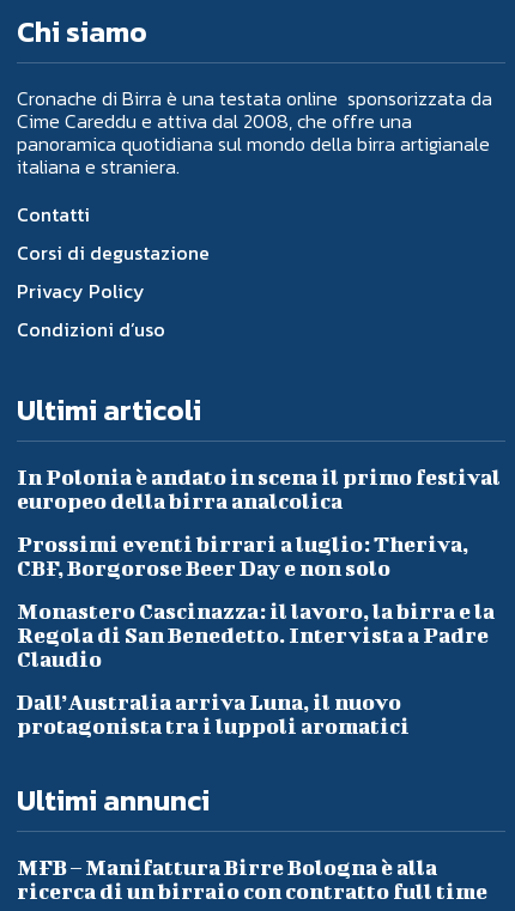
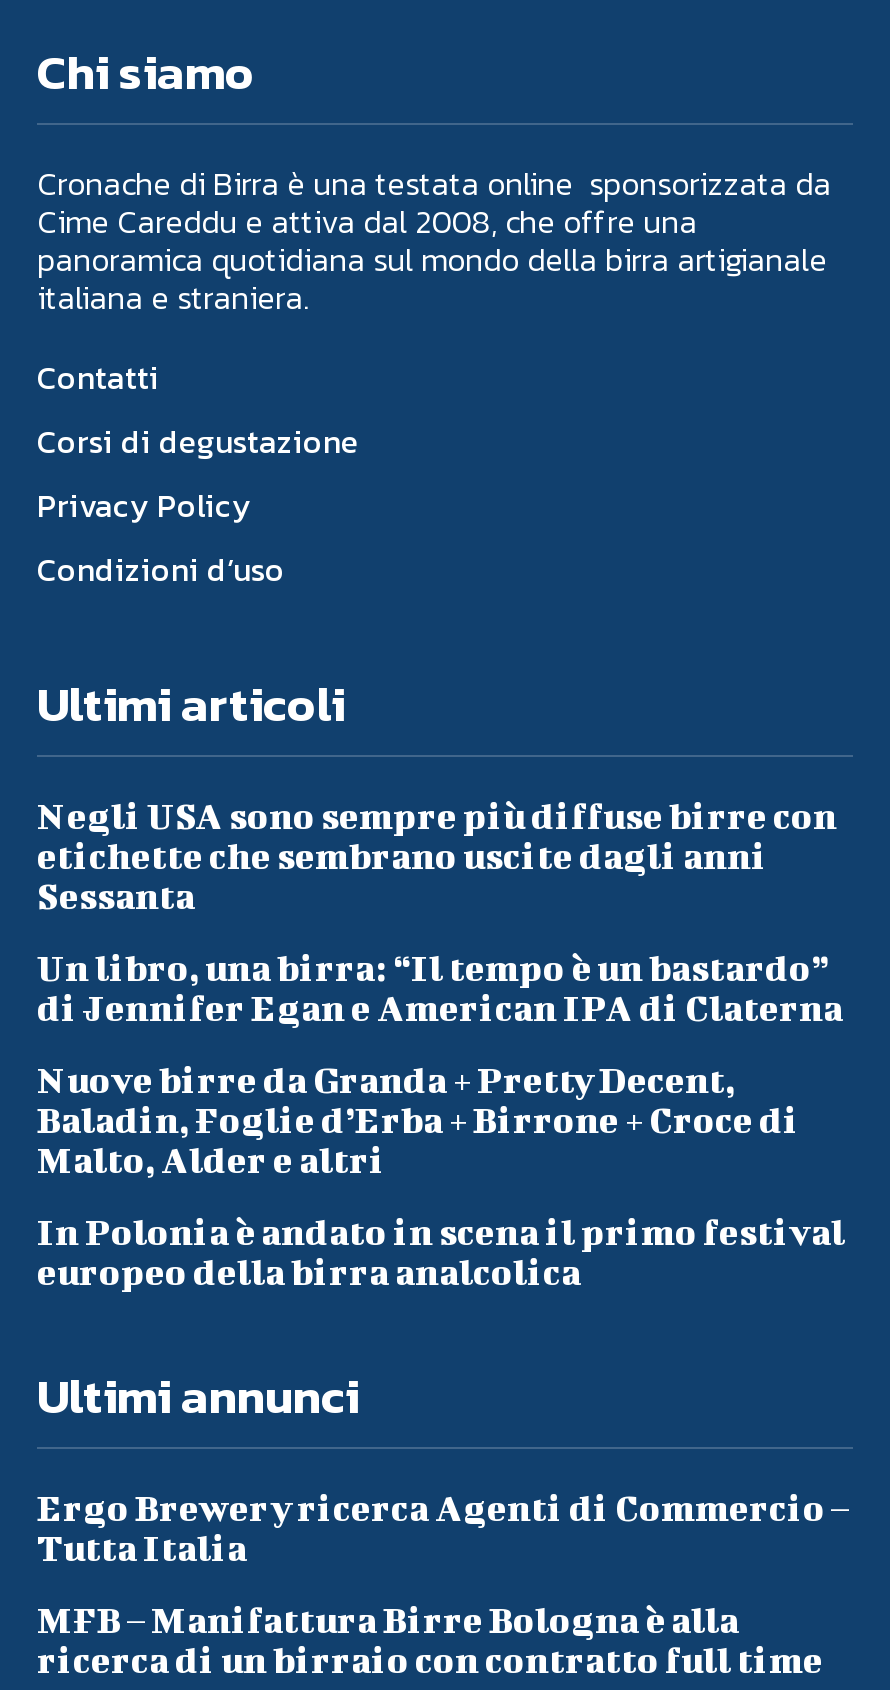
none -> [37,795,843,1181] Negli USA sono sempre più diffuse birre con | etichette che sembrano uscite dagli anni | Sessanta | Un libro, una birra: “Il tempo è un bastardo” | di Jennifer Egan e American IPA di Claterna | Nuove birre da Granda + Pretty Decent, | Baladin, Foglie d’Erba + Birrone + Croce di | Malto, Alder e altri
moved [17,465,501,514] -> [37,1211,845,1293]: In Polonia è andato in scena il primo festival | europeo della birra analcolica
[17,532,495,739] Prossimi eventi birrari a luglio: Theriva, | CBF, Borgorose Beer Day e non solo | Monastero Cascinazza: il lavoro, la birra e la | Regola di San Benedetto. Intervista a Padre | Claudio | Dall’Australia arriva Luna, il nuovo | protagonista tra i luppoli aromatici -> none
none -> [37,1487,849,1569] Ergo Brewery ricerca Agenti di Commercio – | Tutta Italia

